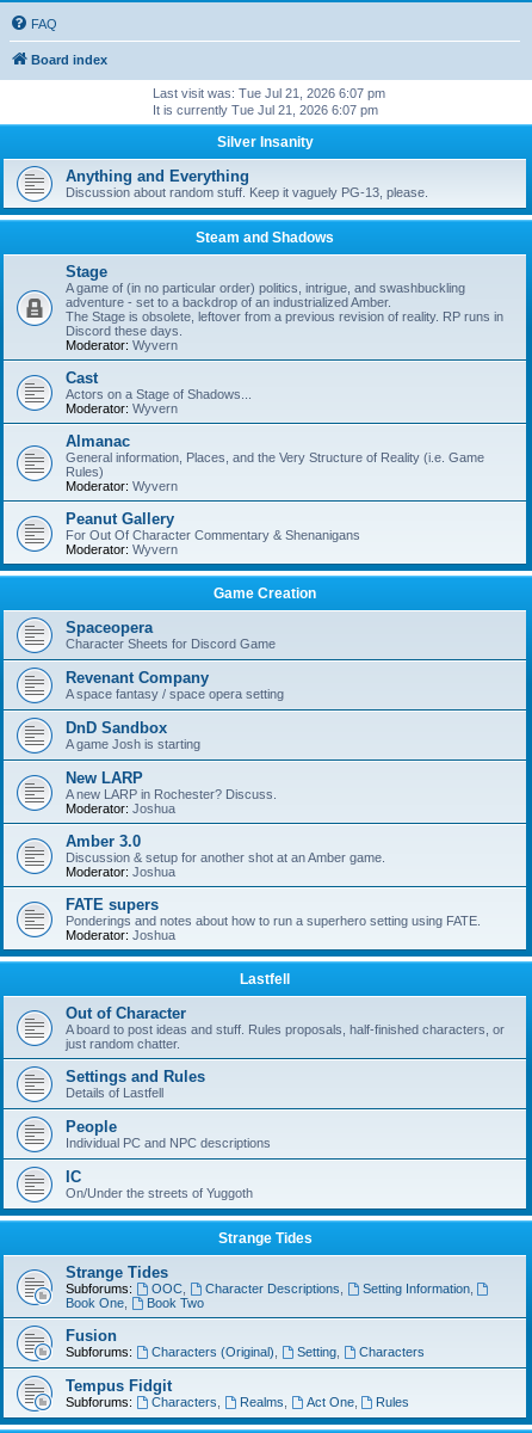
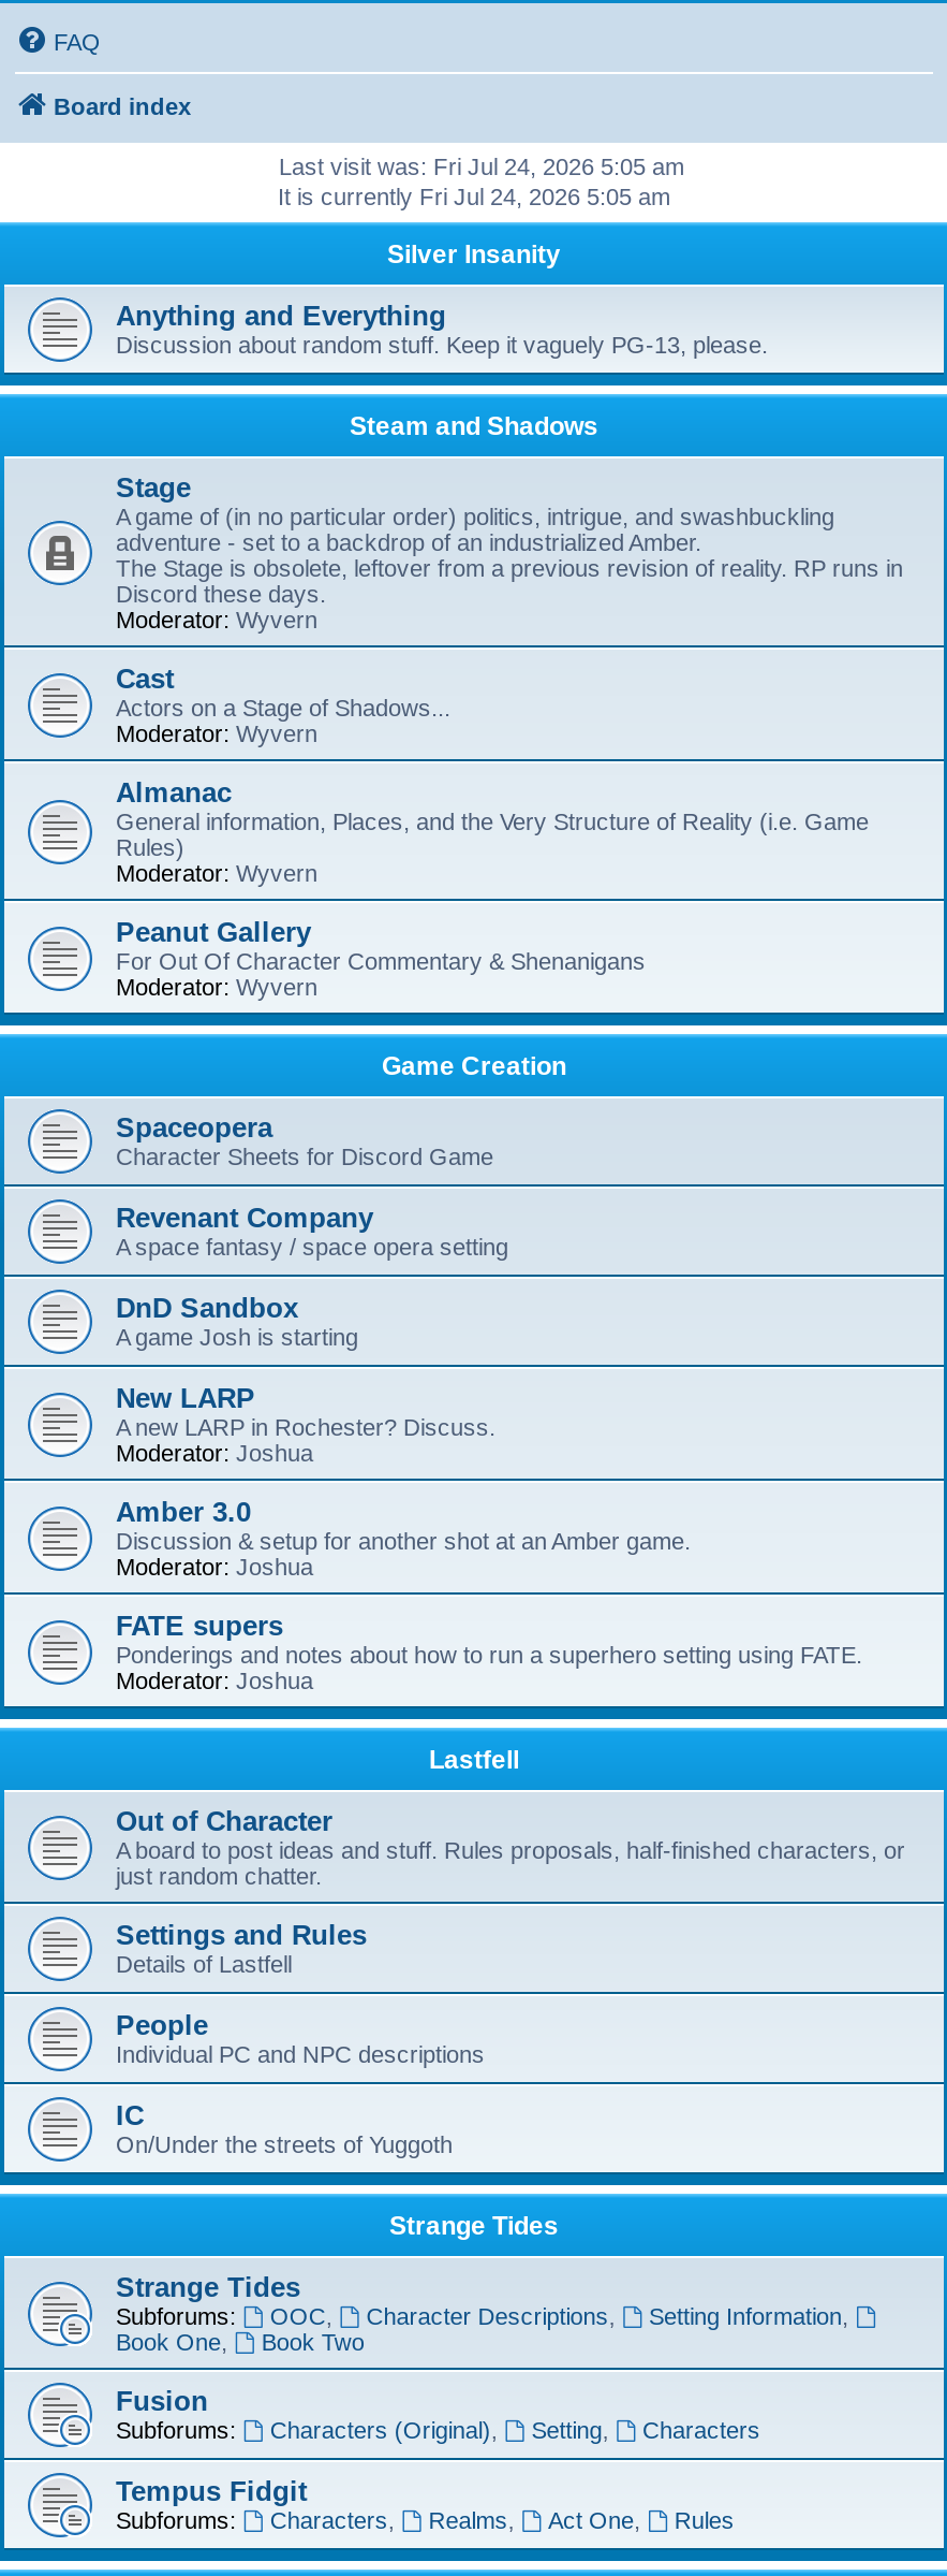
[153,86,385,100] Last visit was: Tue Jul 21, 2026 6:07 pm -> [279,154,684,179] Last visit was: Fri Jul 24, 2026 5:05 am
[152,103,378,117] It is currently Tue Jul 21, 2026 6:07 pm -> [278,184,670,209] It is currently Fri Jul 24, 2026 5:05 am

